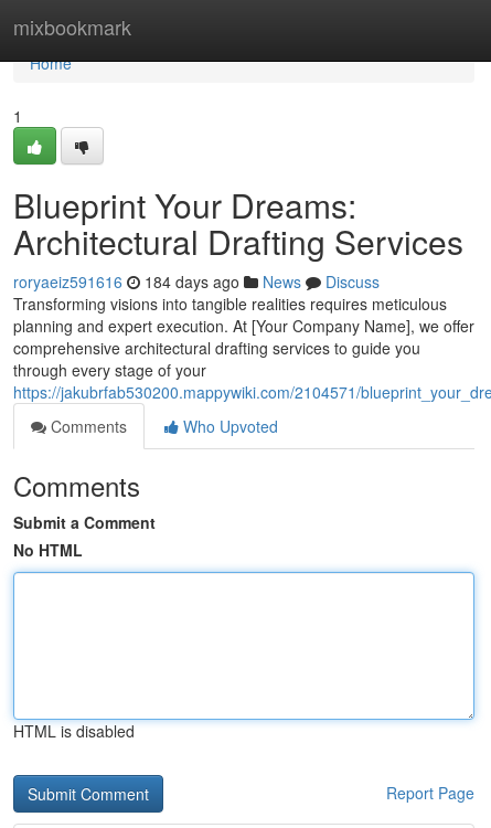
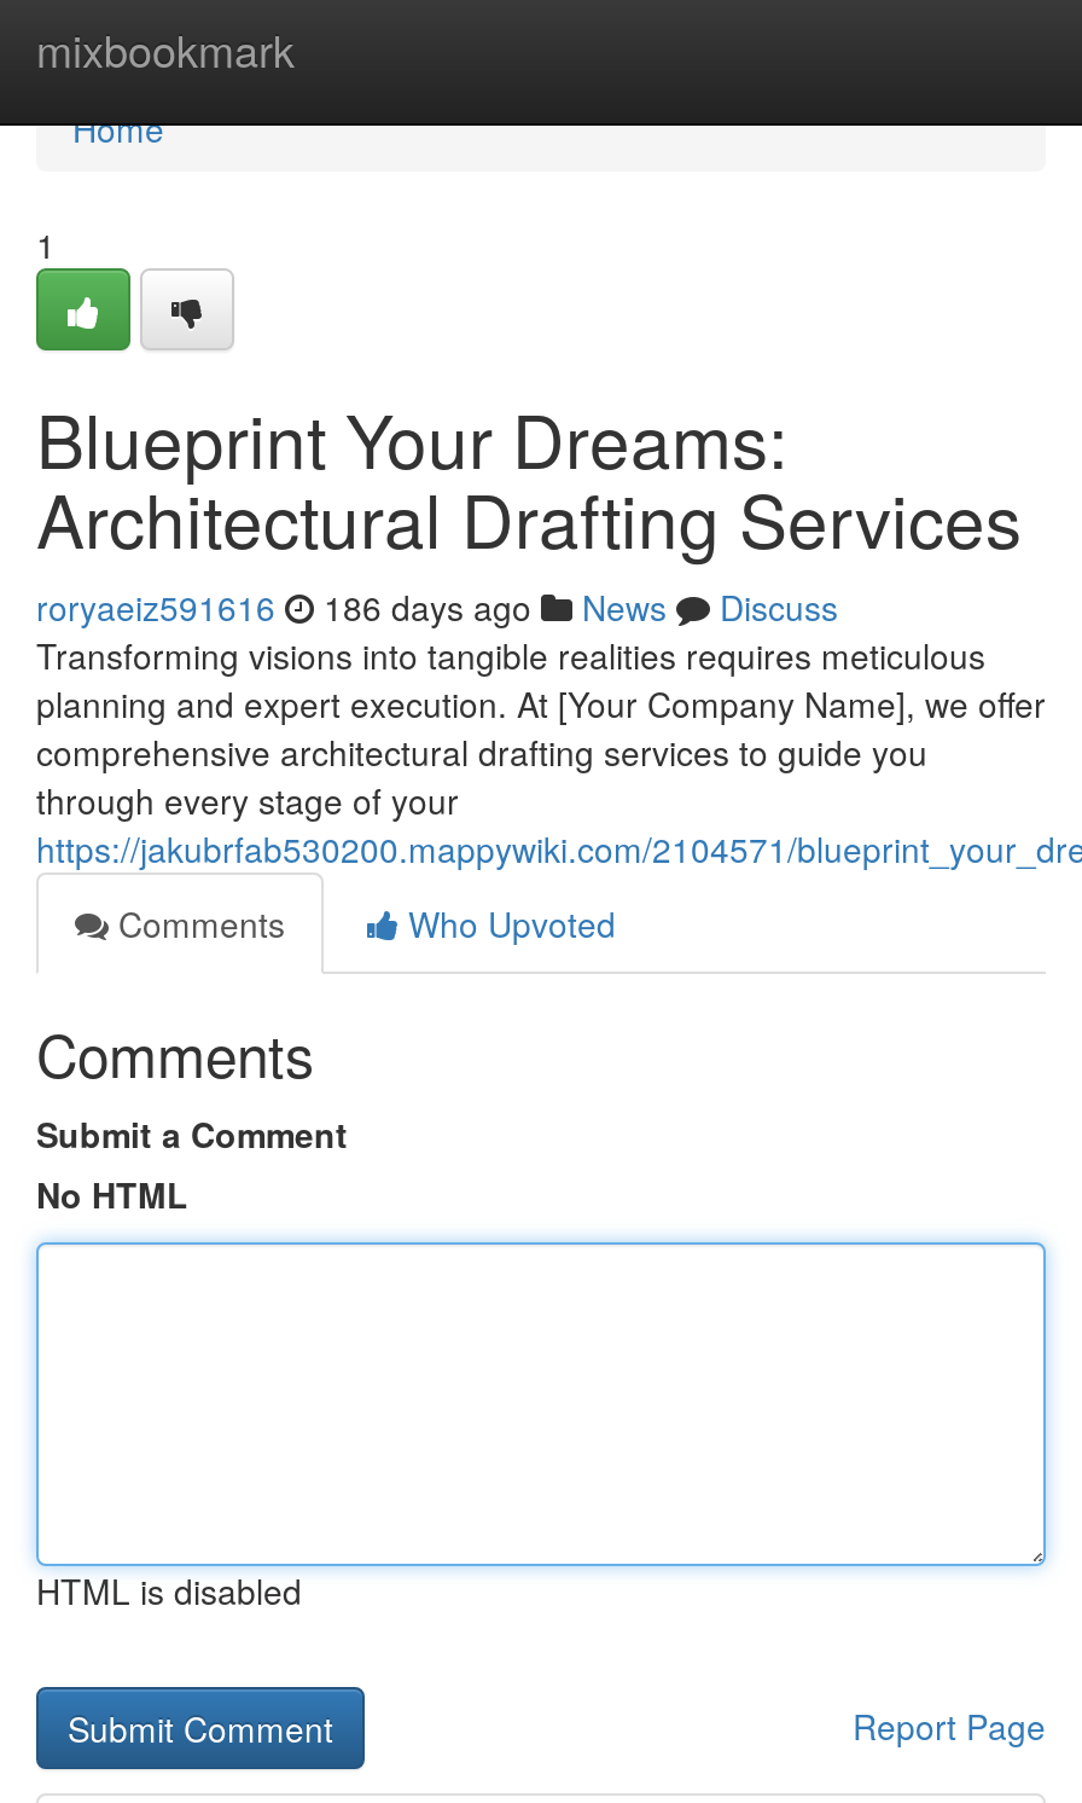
[13,270,380,293] roryaeiz591616 184 days ago News Discuss -> [36,582,838,631] roryaeiz591616 186 days ago News Discuss

